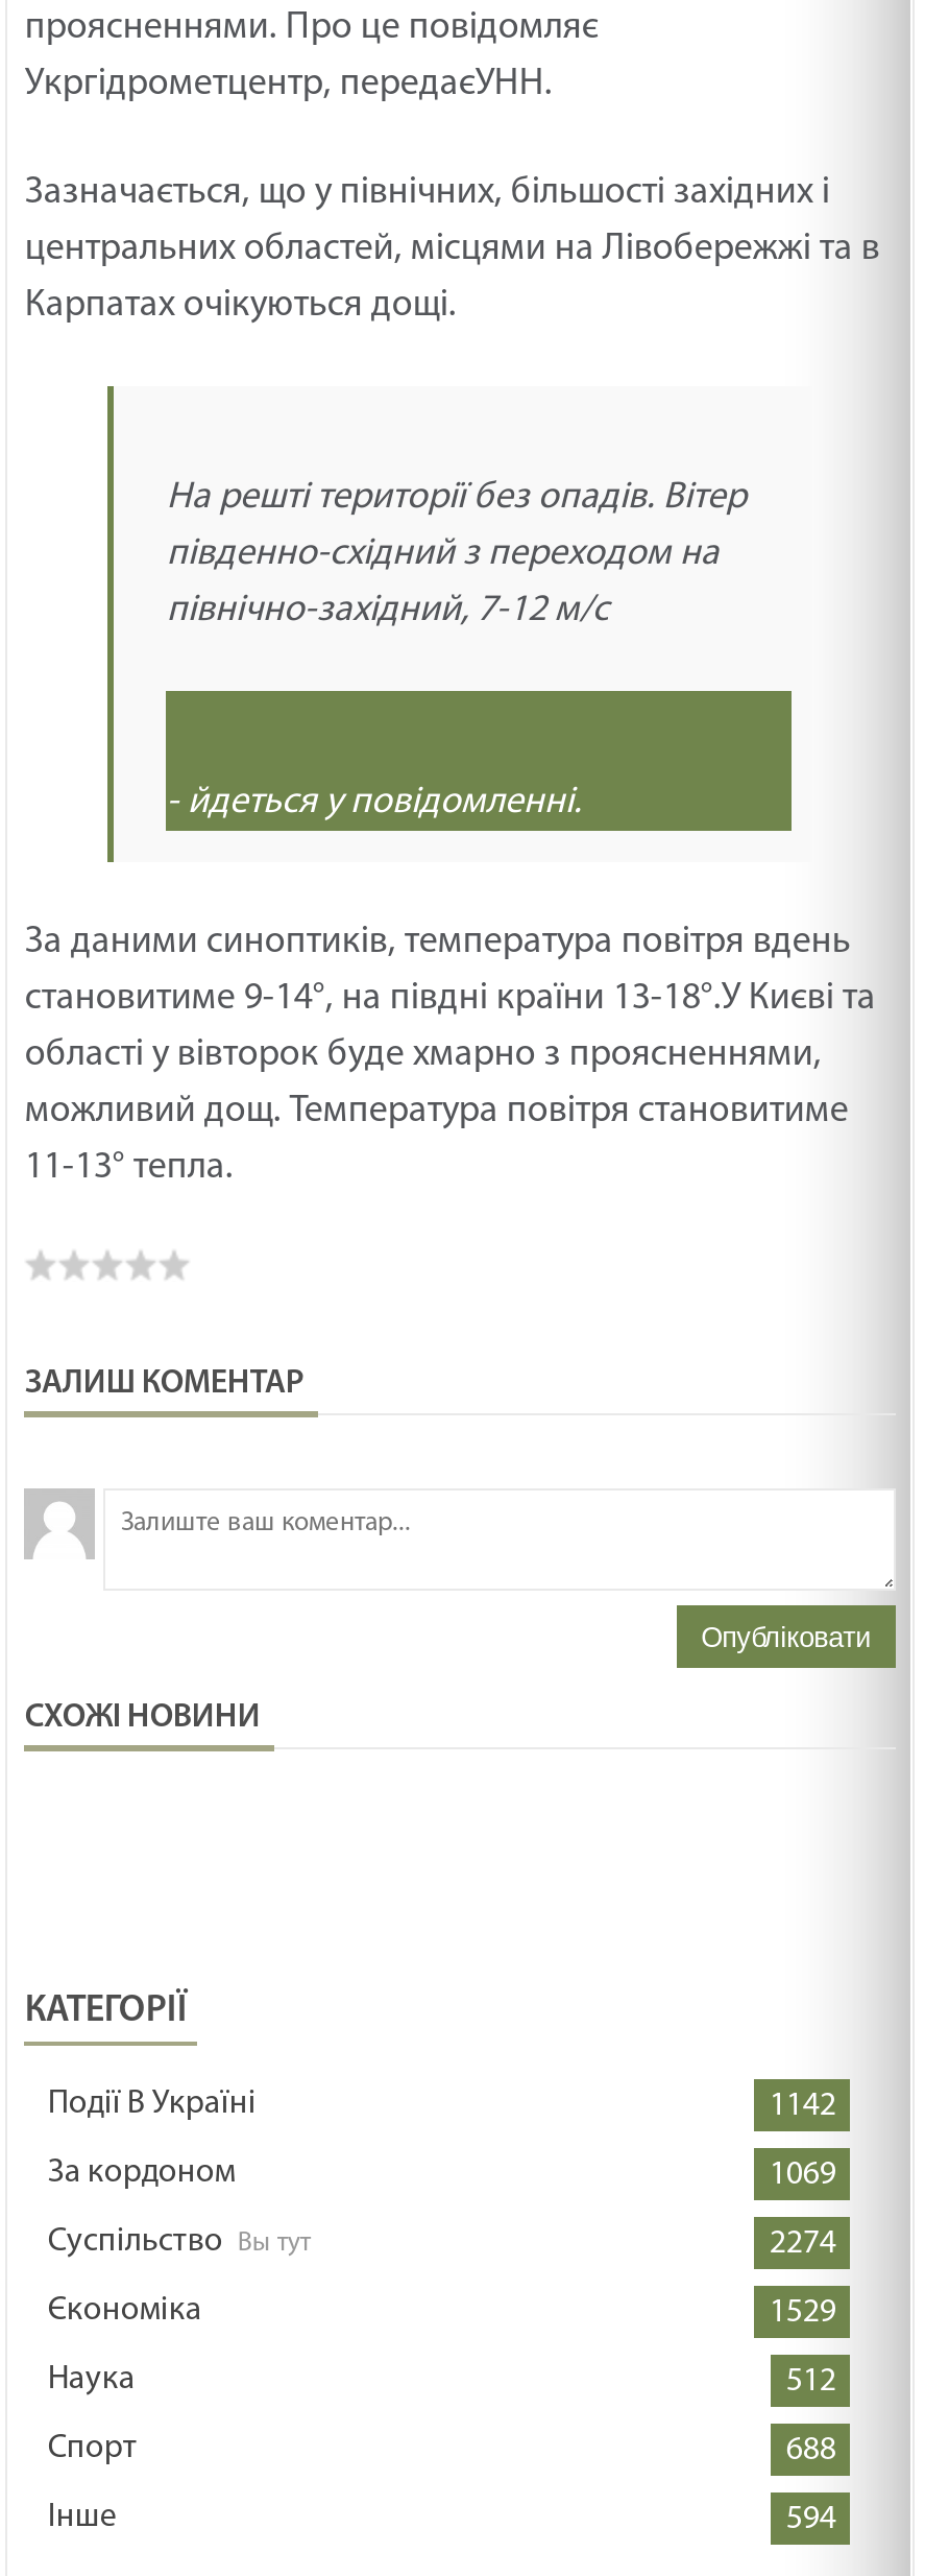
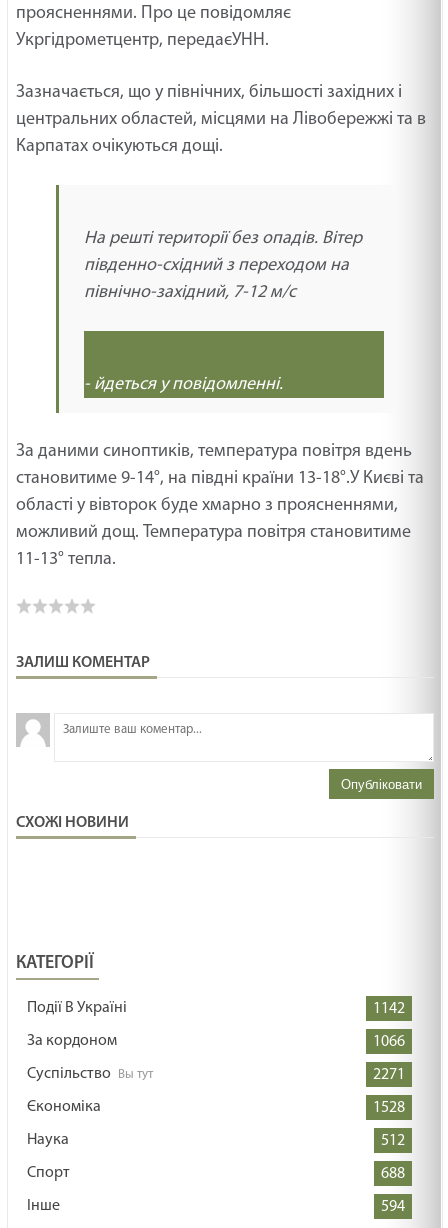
[769,2158,836,2191] 1069 -> [373,1034,405,1050] 1066
[769,2227,836,2260] 2274 -> [373,1067,405,1083] 2271
[769,2296,836,2329] 1529 -> [373,1100,405,1116] 1528

